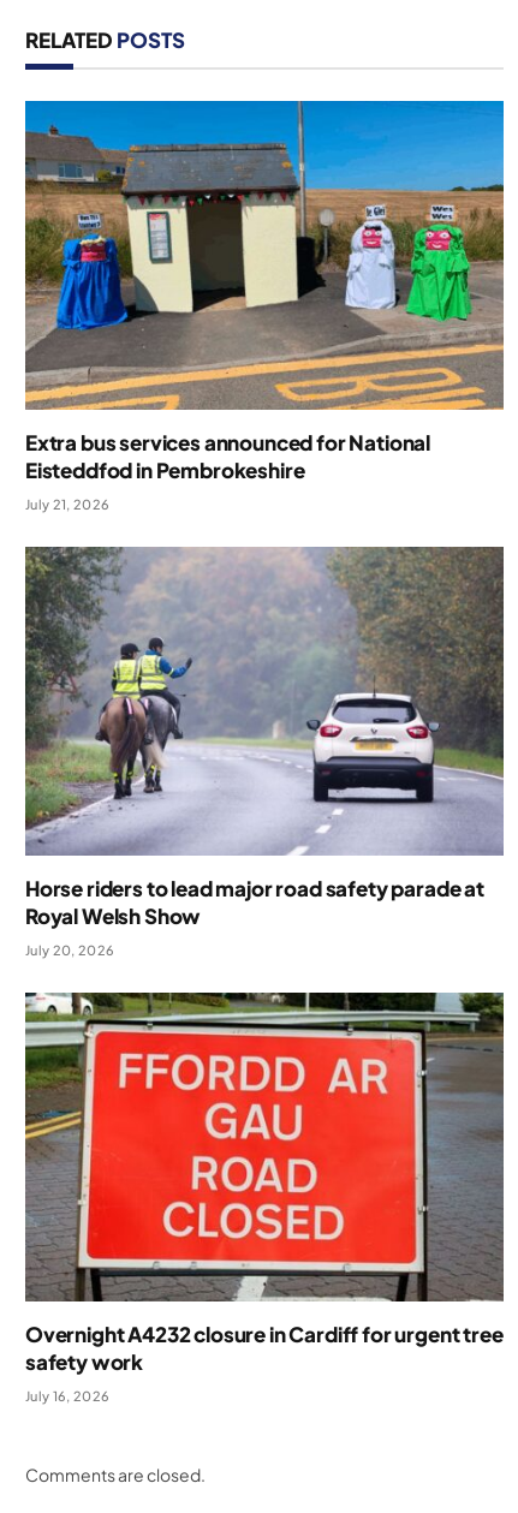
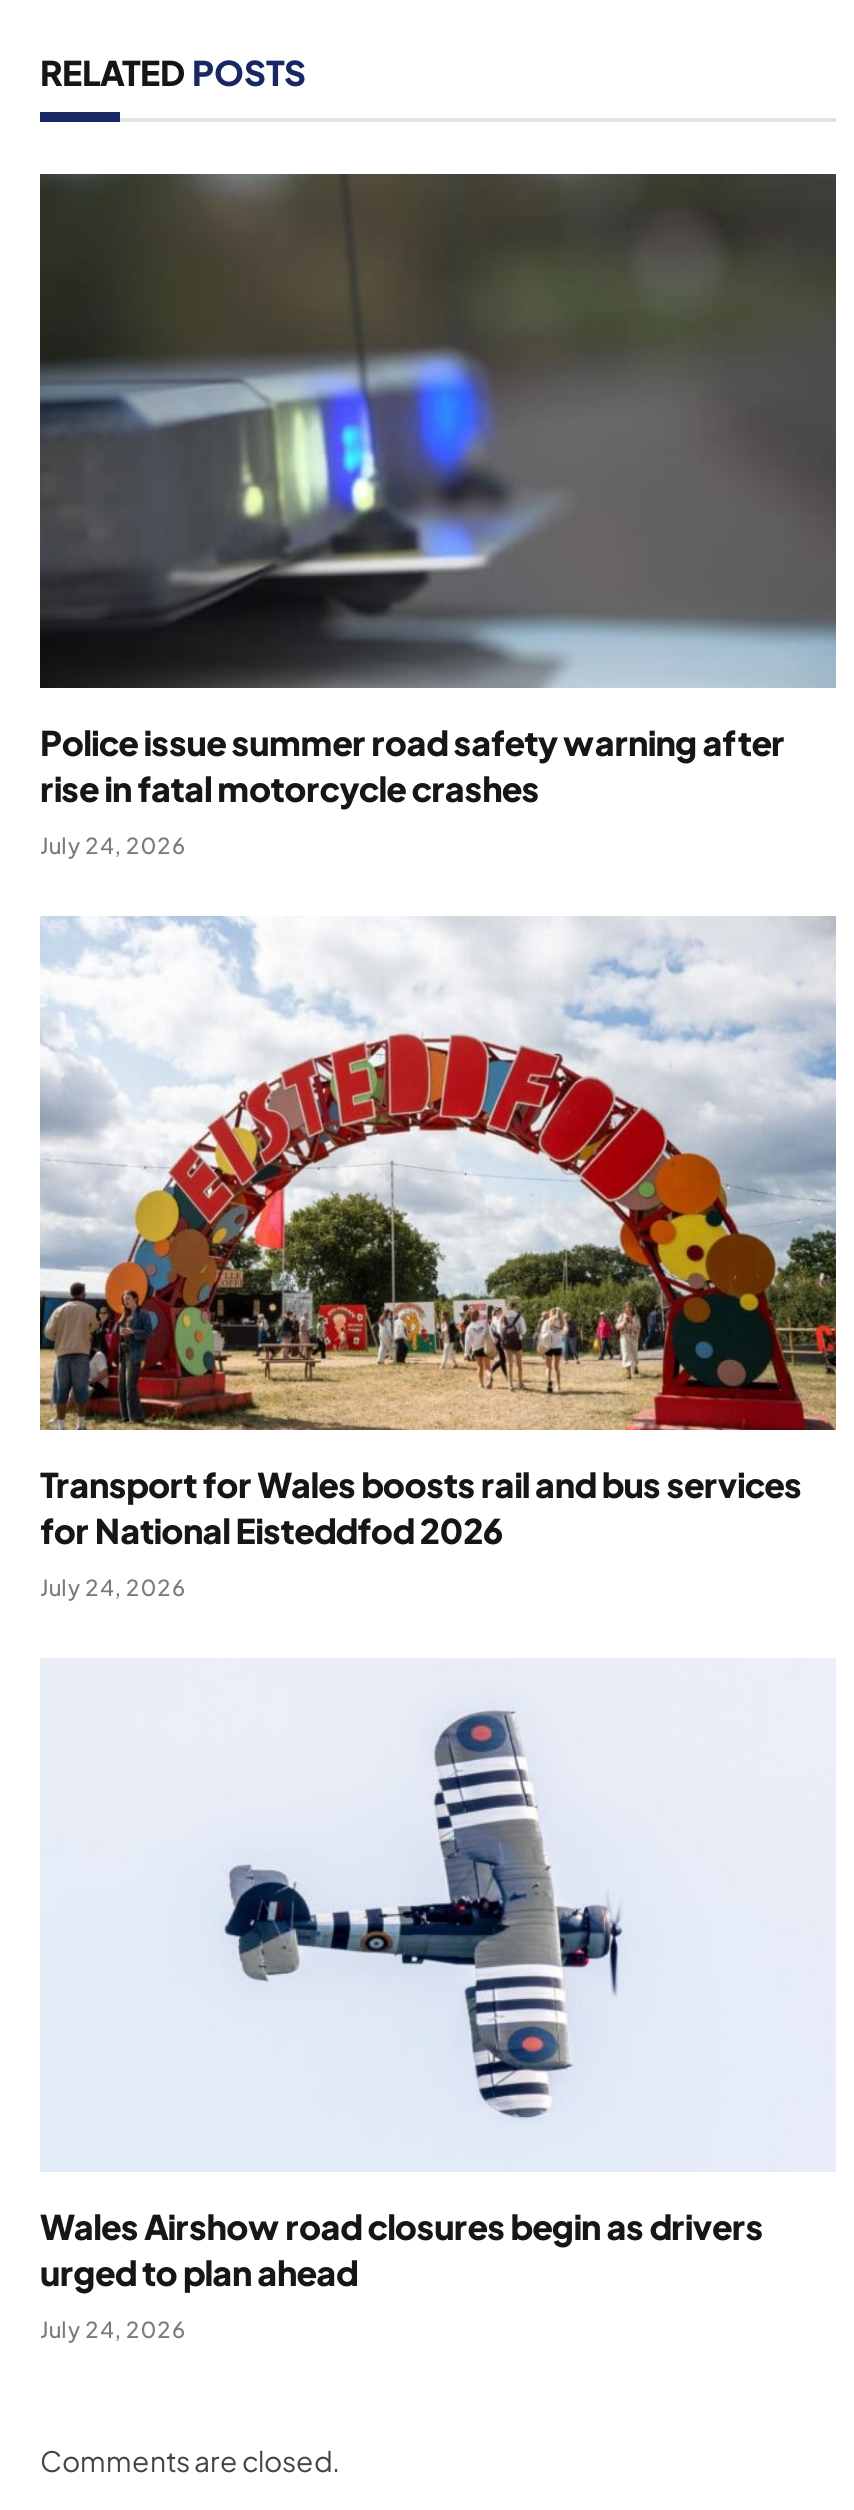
[24,100,505,483] [image] | Extra bus services announced for National | Eisteddfod in Pembrokeshire -> [38,172,838,810] [image] | Police issue summer road safety warning after | rise in fatal motorcycle crashes
[25,496,110,512] July 21, 2026 -> [40,832,187,858] July 24, 2026
[24,546,505,929] [image] | Horse riders to lead major road safety parade at | Royal Welsh Show -> [38,916,838,1552] [image] | Transport for Wales boosts rail and bus services | for National Eisteddfod 2026
[25,942,115,958] July 20, 2026 -> [40,1574,187,1600] July 24, 2026
[24,991,505,1374] [image] | Overnight A4232 closure in Cardiff for urgent tree | safety work -> [40,1658,836,2293] [image] | Wales Airshow road closures begin as drivers | urged to plan ahead
[25,1387,110,1403] July 16, 2026 -> [40,2315,187,2341] July 24, 2026

